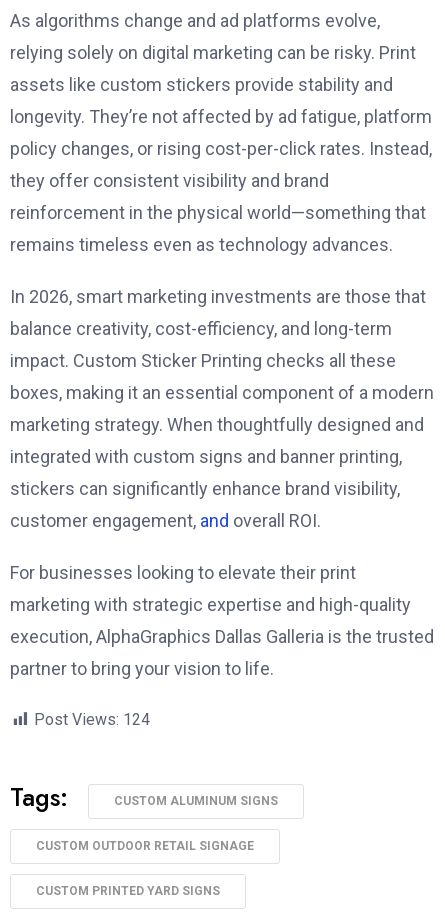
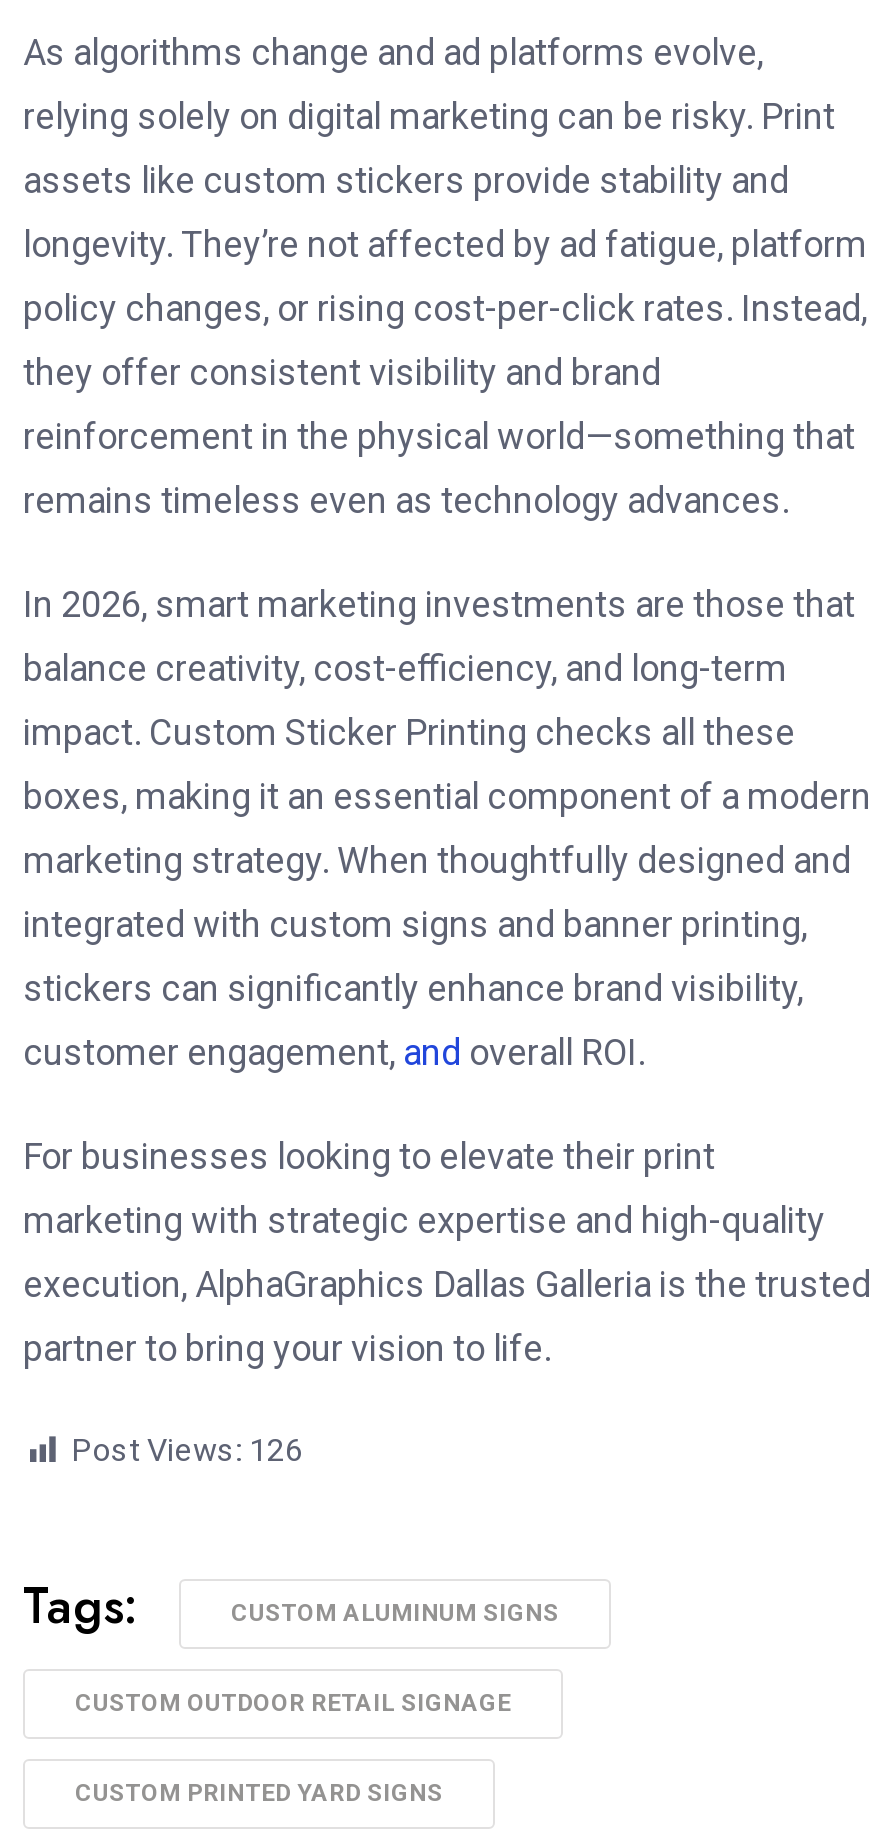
[34,710,150,729] Post Views: 124 -> [71,1431,303,1469] Post Views: 126

